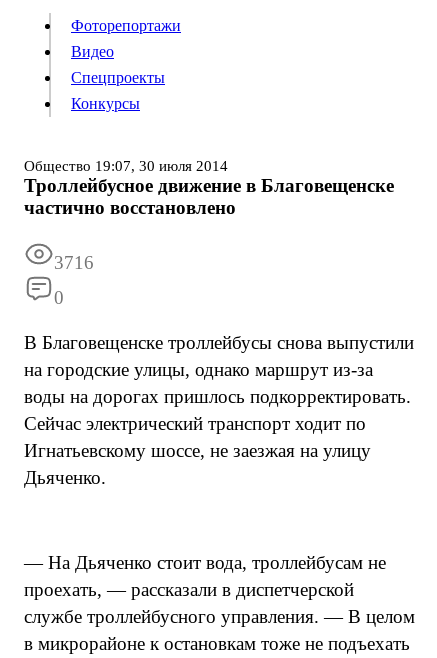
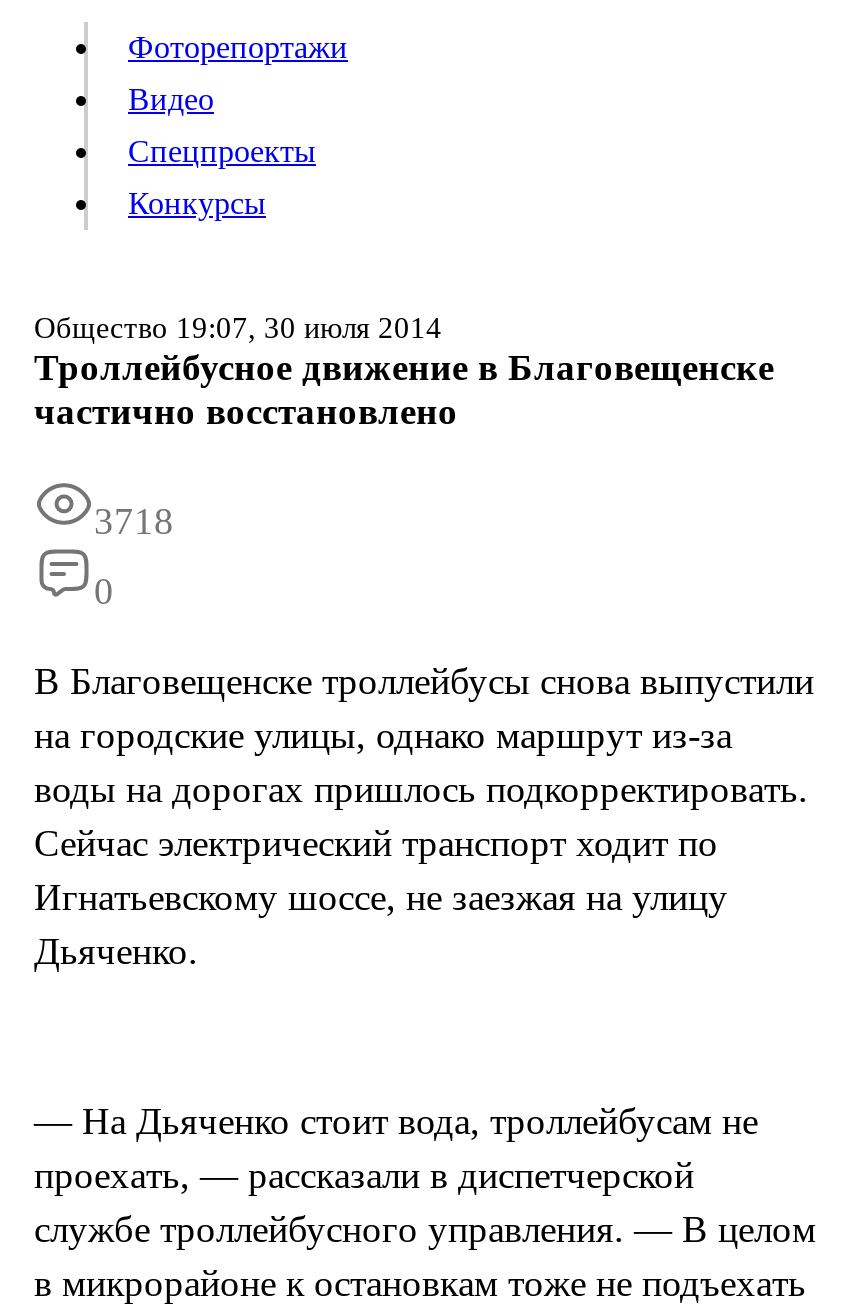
[54,252,94,273] 3716 -> [94,501,174,543] 3718

